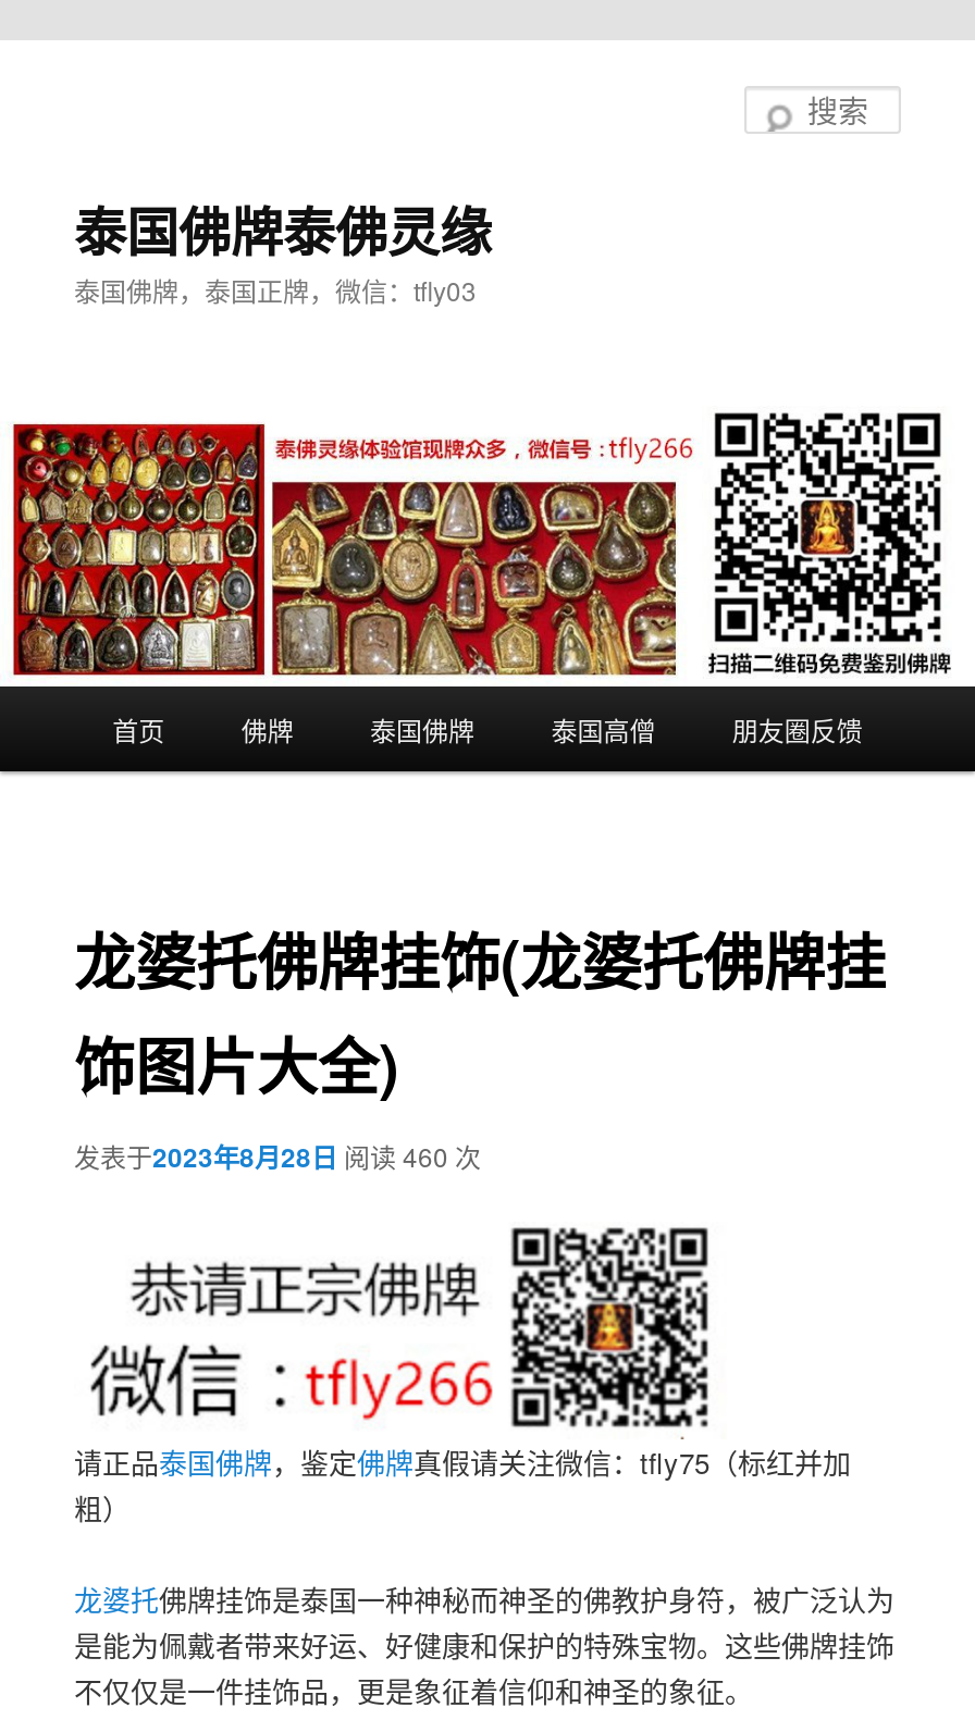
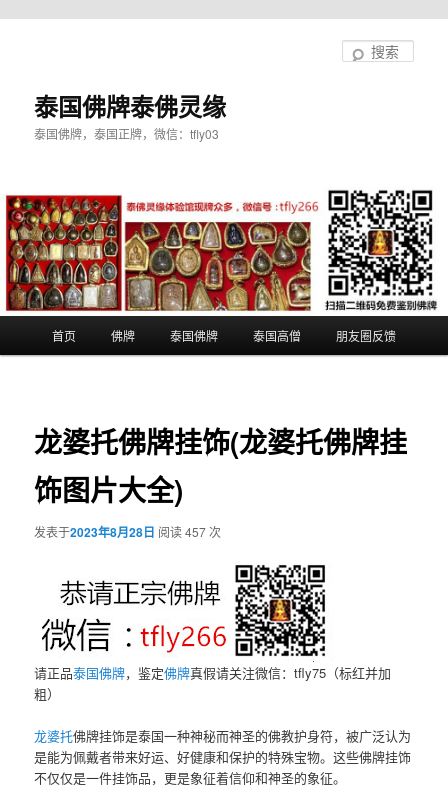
[74,1136,481,1175] 发表于2023年8月28日阅读 460 次 -> [34,522,221,540] 发表于2023年8月28日阅读 457 次

